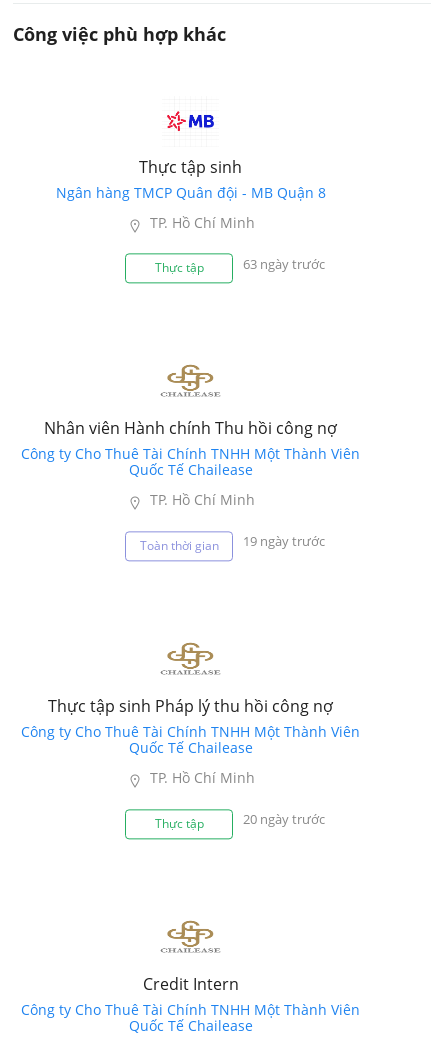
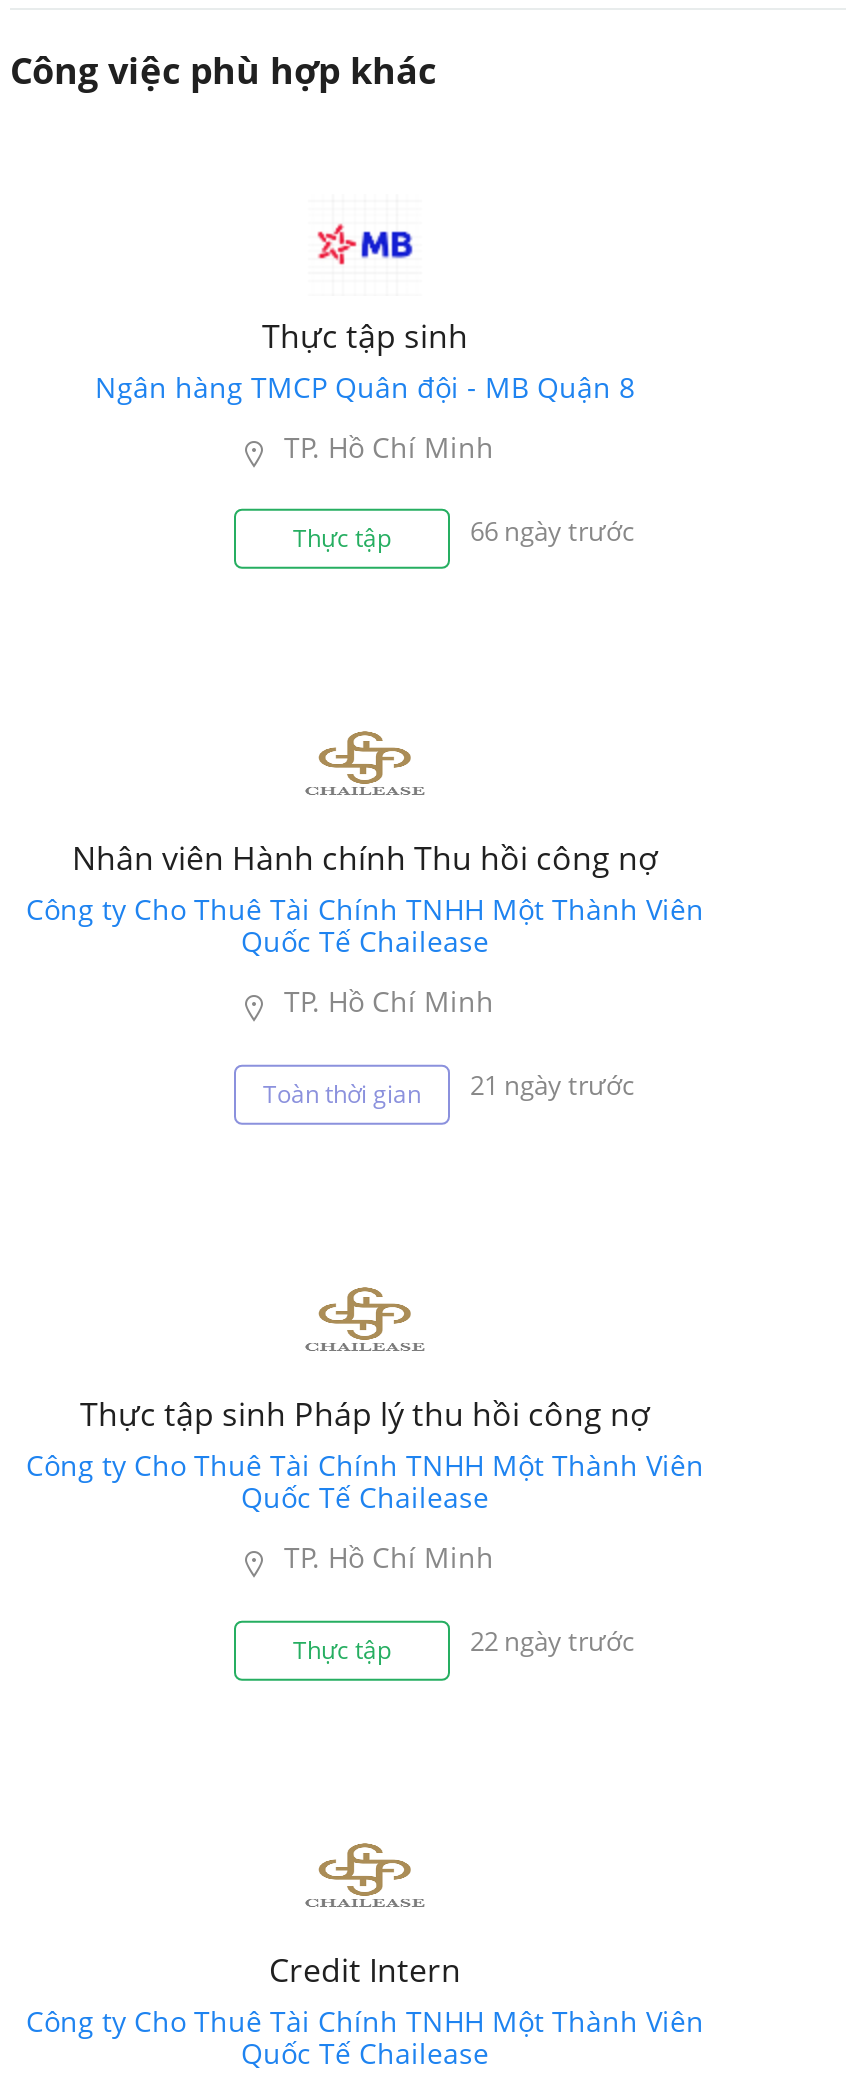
[243,255,325,273] 63 ngày trước -> [470,512,634,548] 66 ngày trước
[139,533,325,554] Toàn thời gian 19 ngày trước -> [263,1068,634,1111] Toàn thời gian 21 ngày trước
[243,810,325,828] 20 ngày trước -> [470,1623,634,1659] 22 ngày trước

